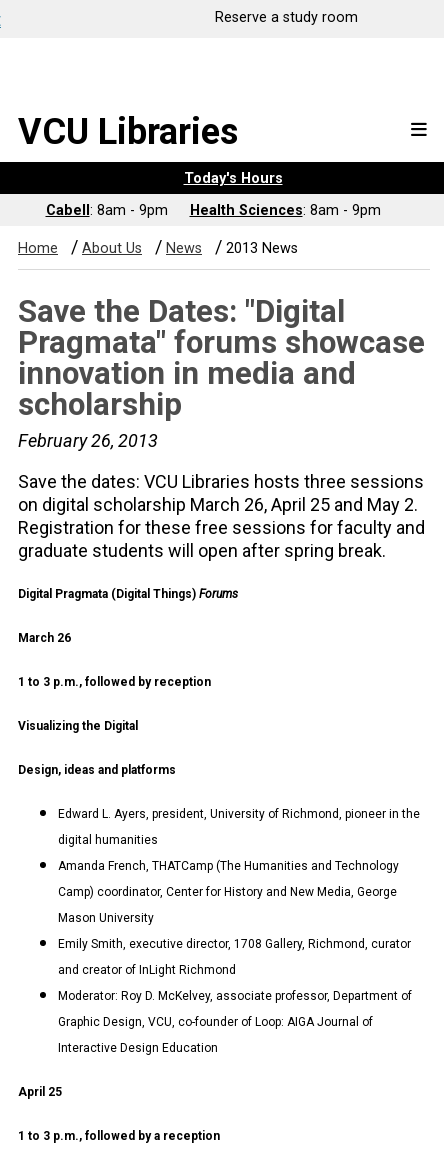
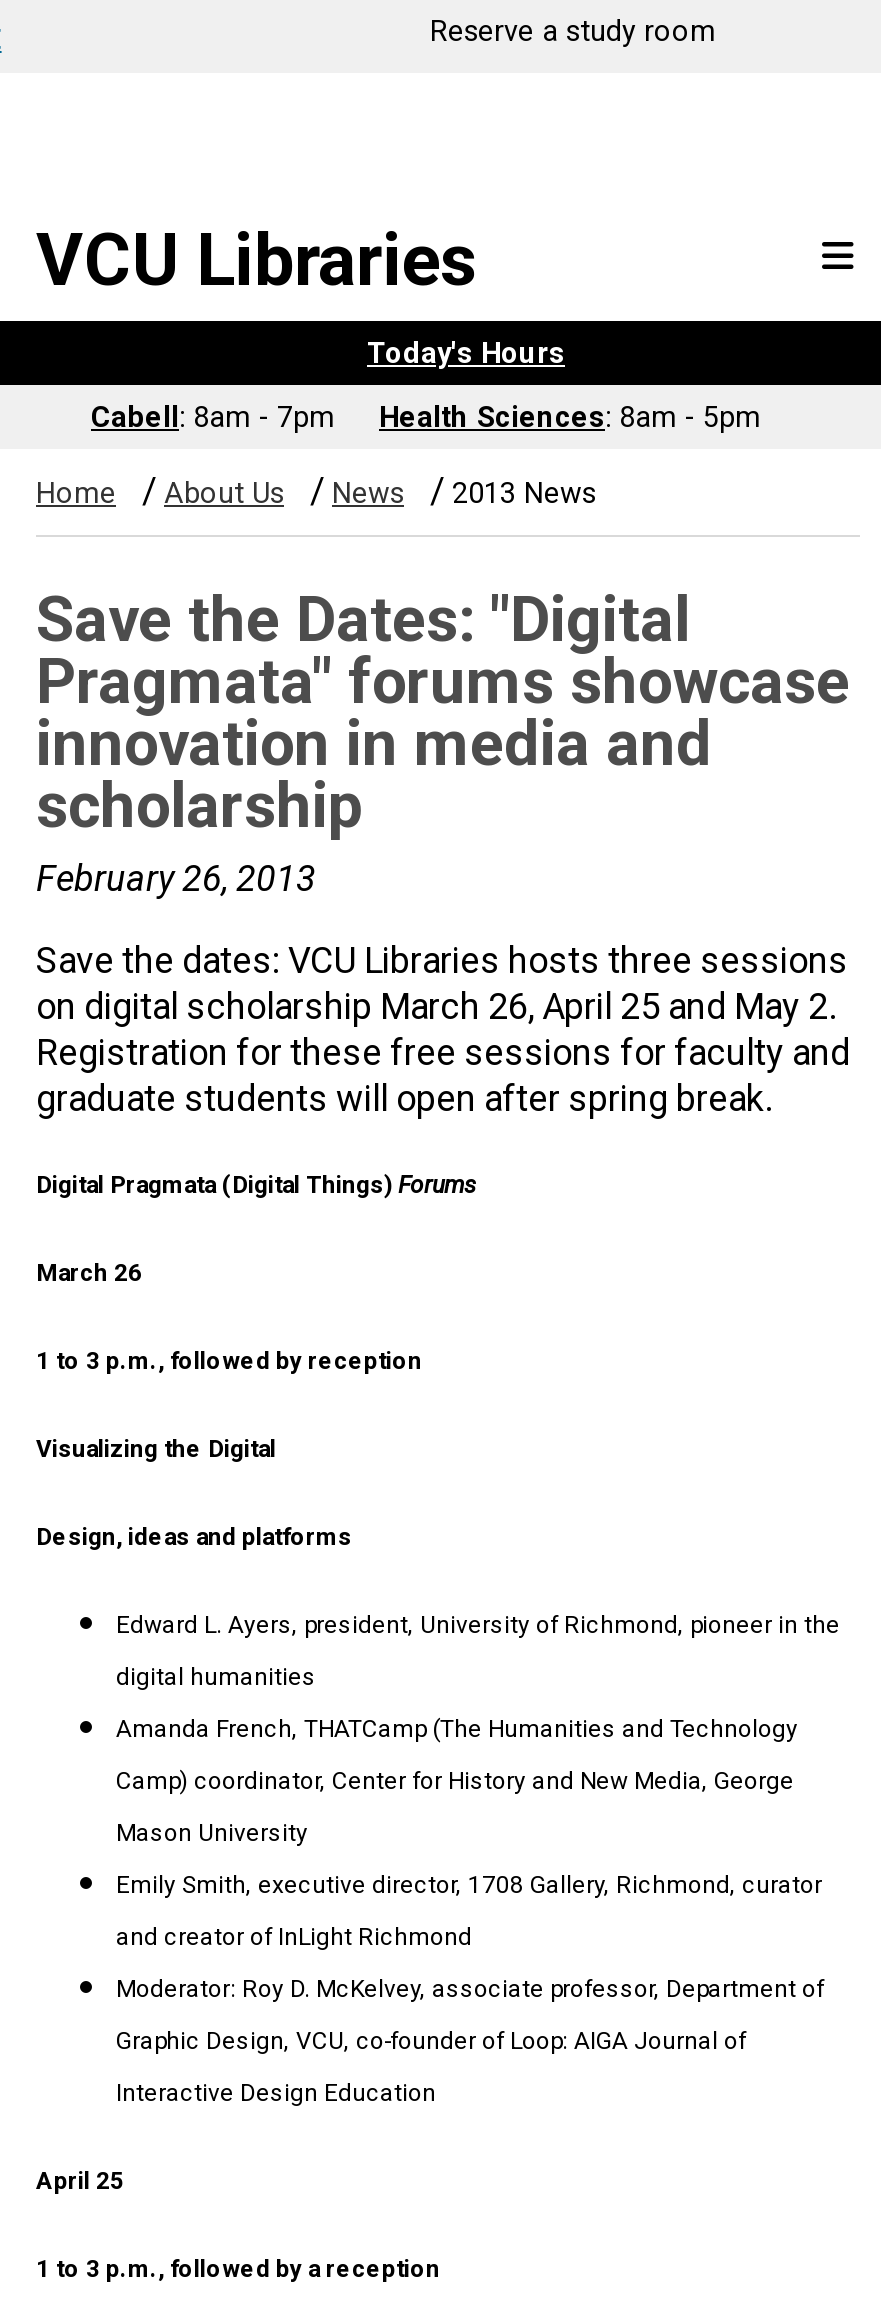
[45,202,167,219] Cabell: 8am - 9pm -> [91,401,335,435] Cabell: 8am - 7pm
[189,202,380,219] Health Sciences: 8am - 9pm -> [379,401,761,435] Health Sciences: 8am - 5pm

